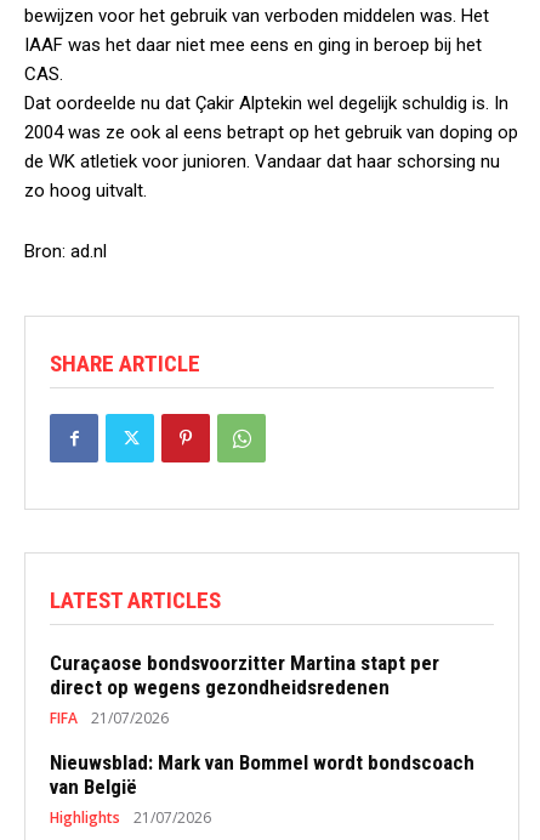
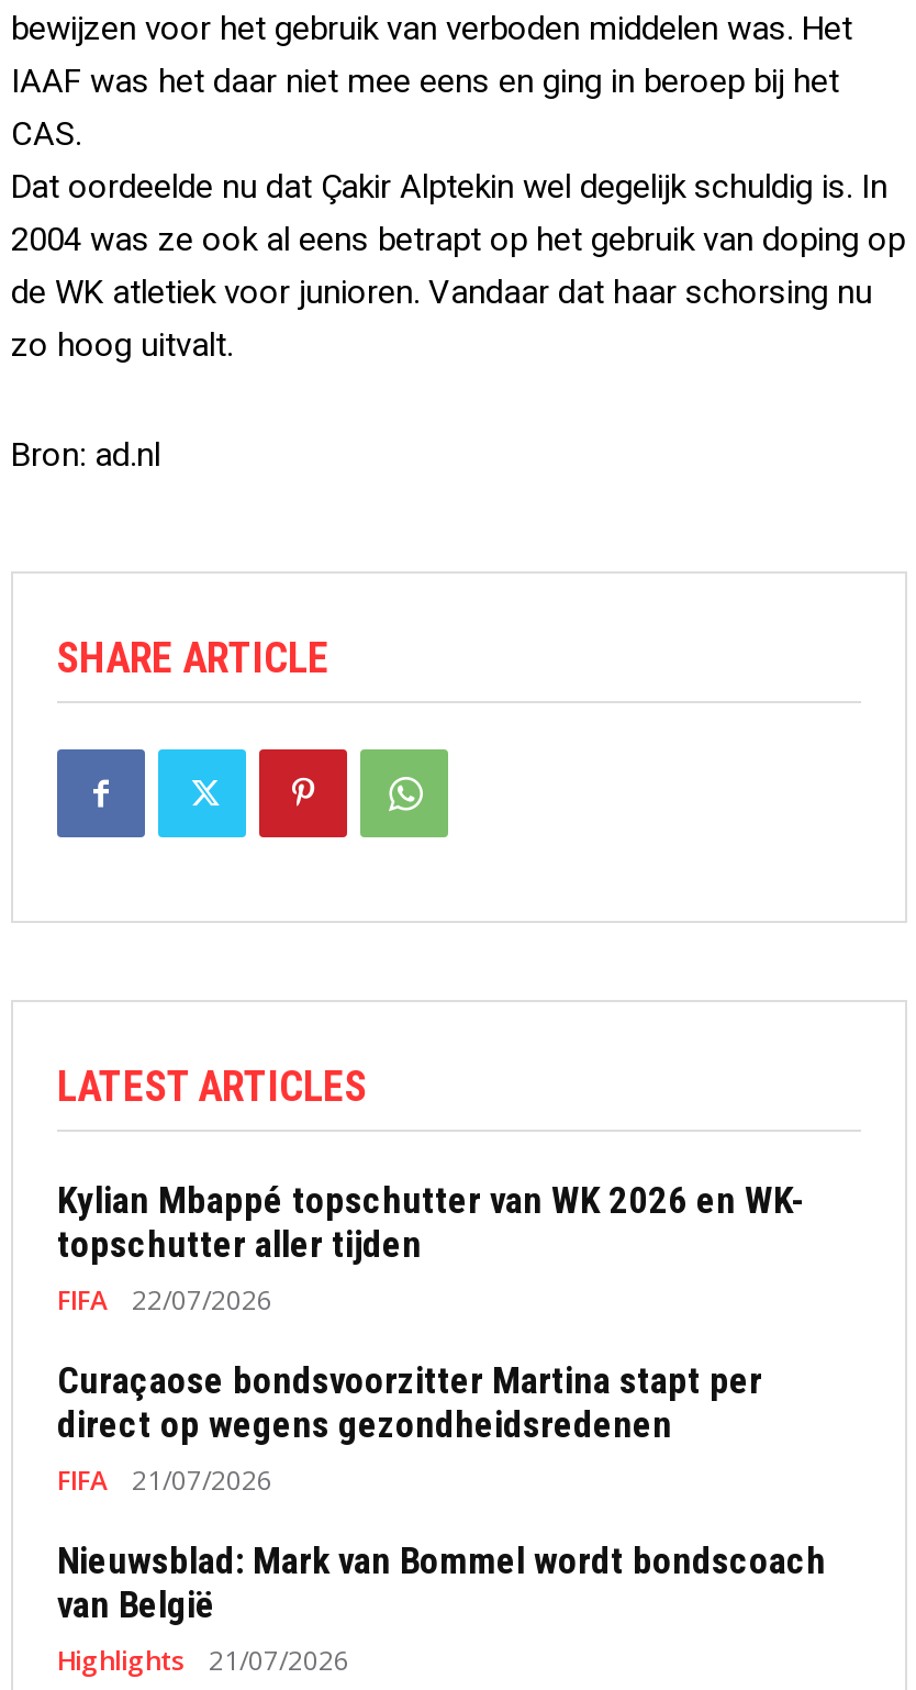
none -> [57,1178,804,1319] Kylian Mbappé topschutter van WK 2026 en WK- | topschutter aller tijden | FIFA | 22/07/2026

